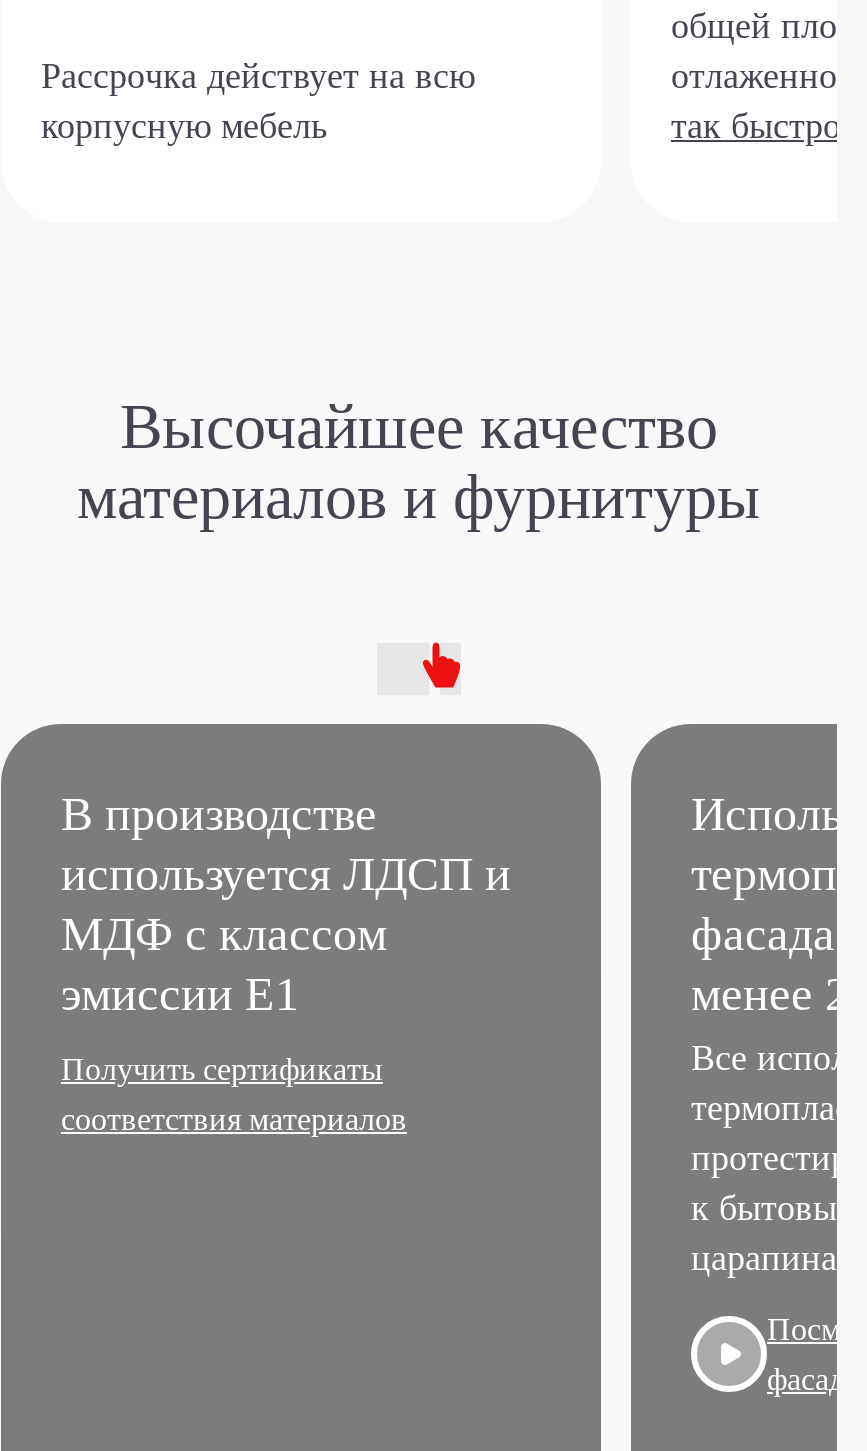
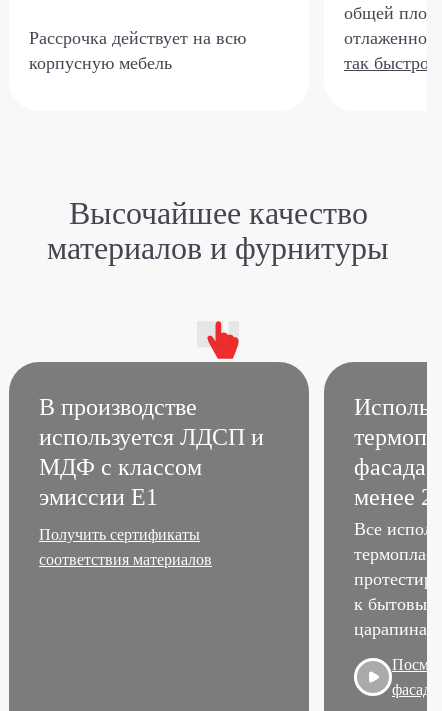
[397,640,463,720] [image] -> [206,320,240,360] [image]

